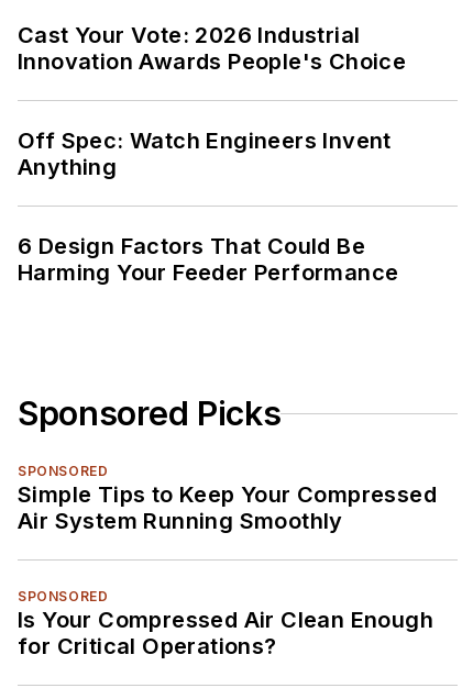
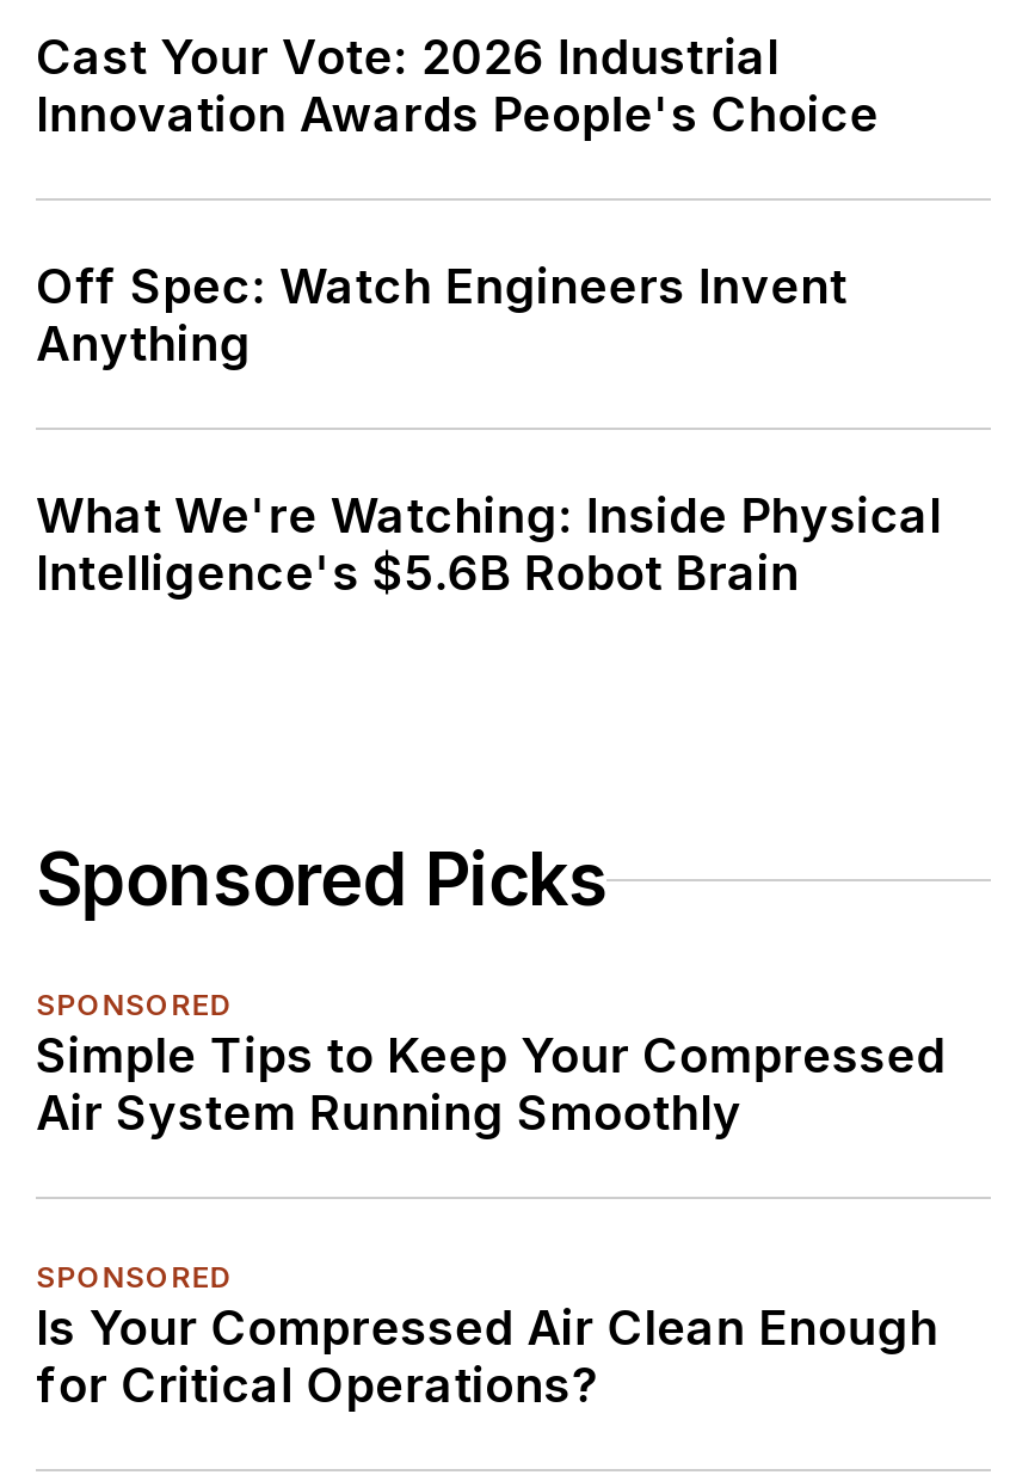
[18,233,399,286] 6 Design Factors That Could Be | Harming Your Feeder Performance -> [36,488,942,602] What We're Watching: Inside Physical | Intelligence's $5.6B Robot Brain

